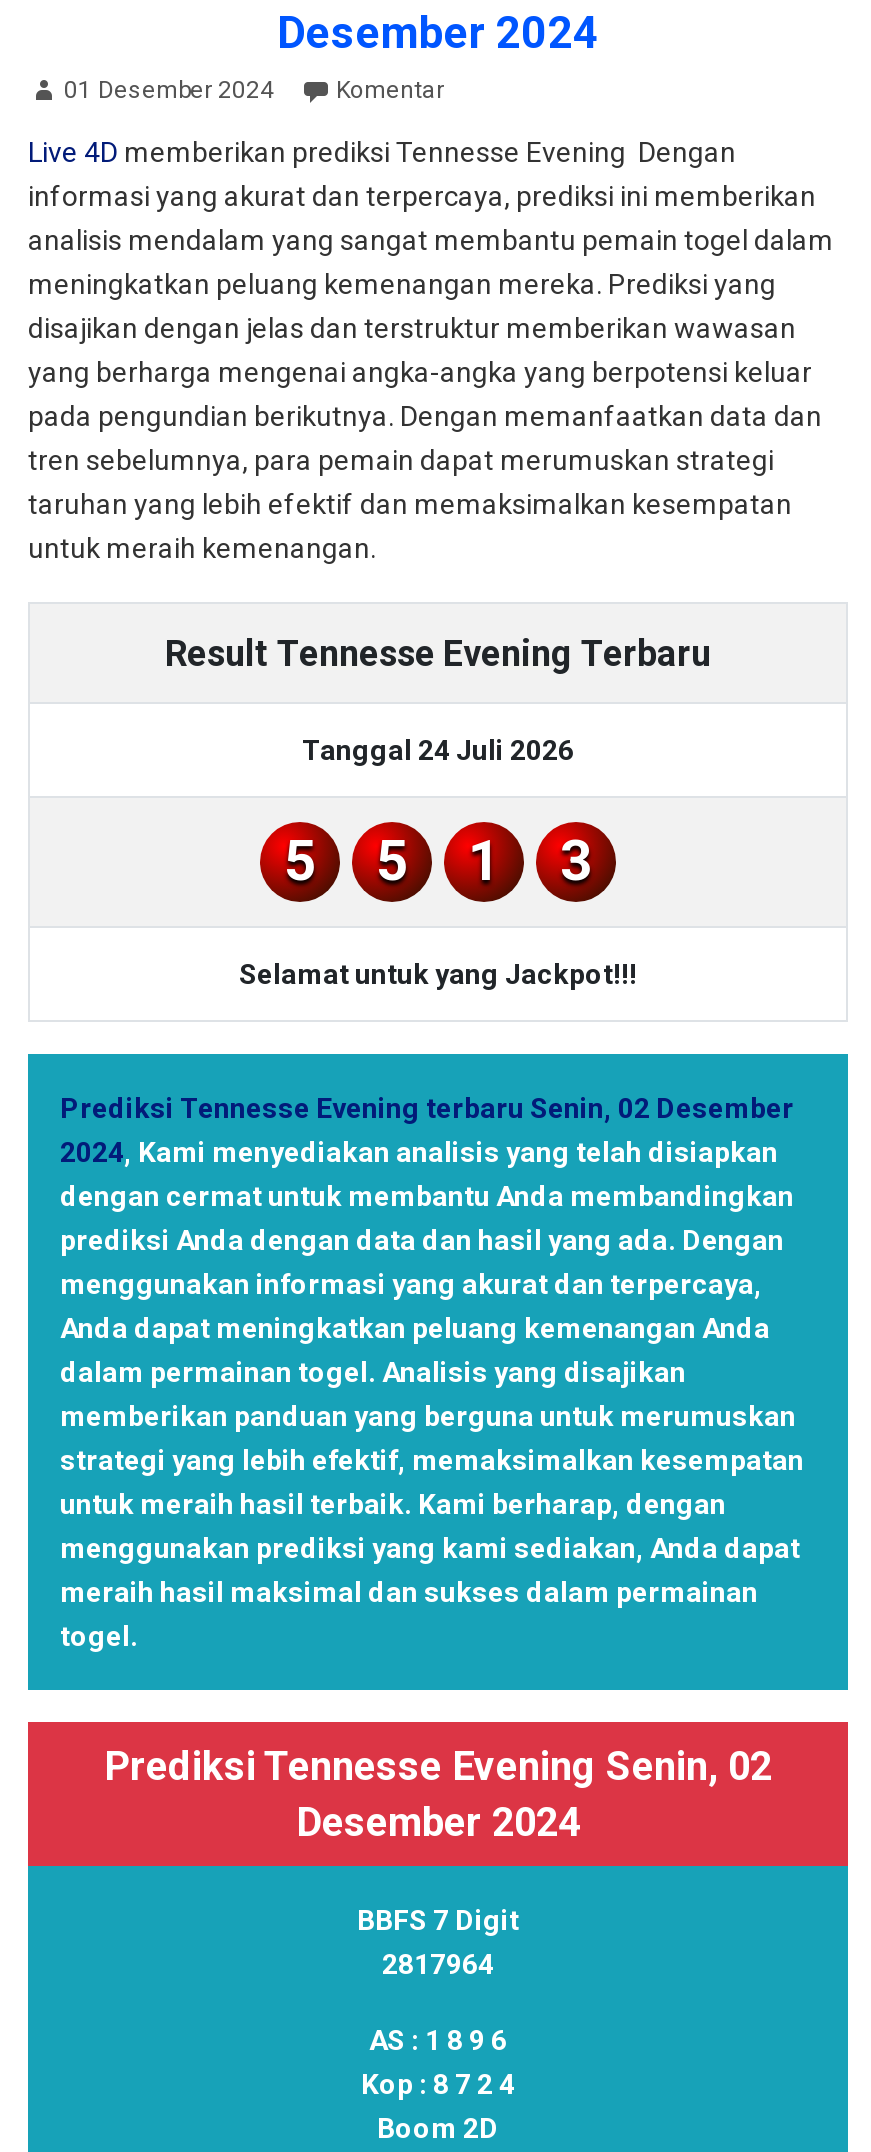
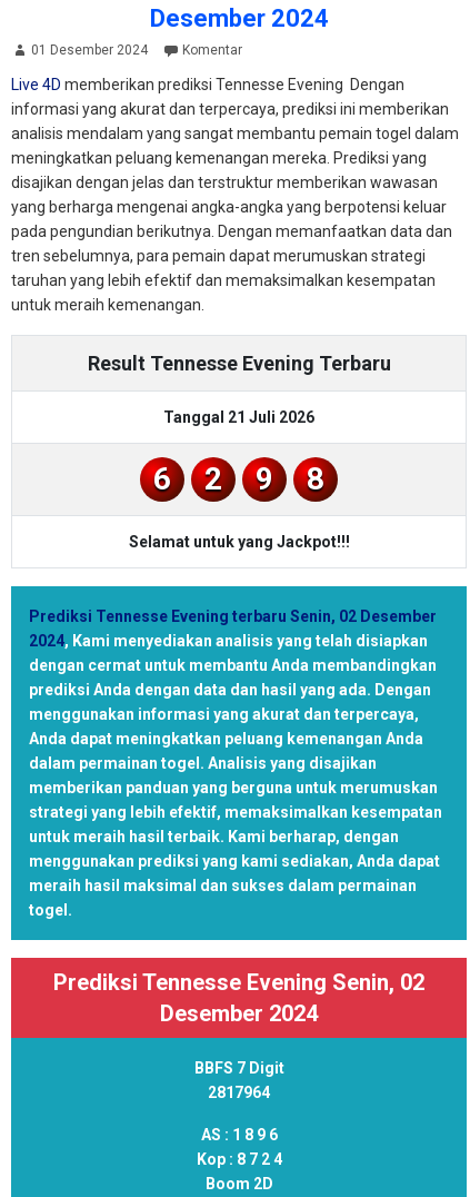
[302,733,574,765] Tanggal 24 Juli 2026 -> [163,408,314,426] Tanggal 21 Juli 2026
[284,827,316,893] 5 -> [153,460,171,497] 6
[376,827,408,893] 5 -> [204,460,222,497] 2
[468,827,500,893] 1 -> [256,460,273,497] 9
[560,827,592,893] 3 -> [307,460,324,497] 8

